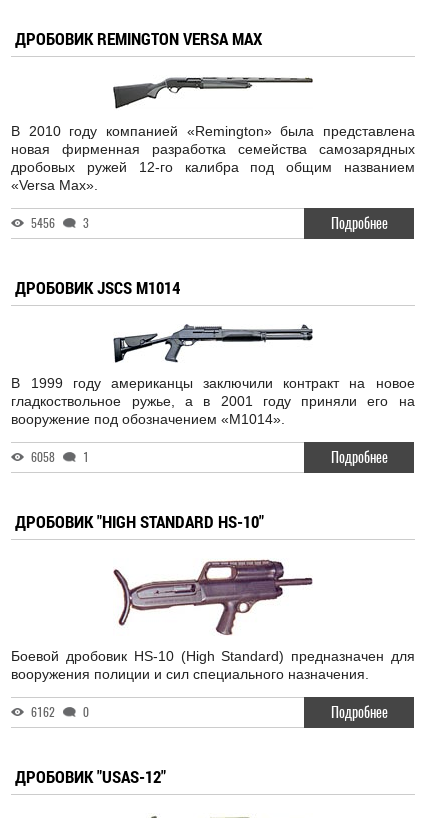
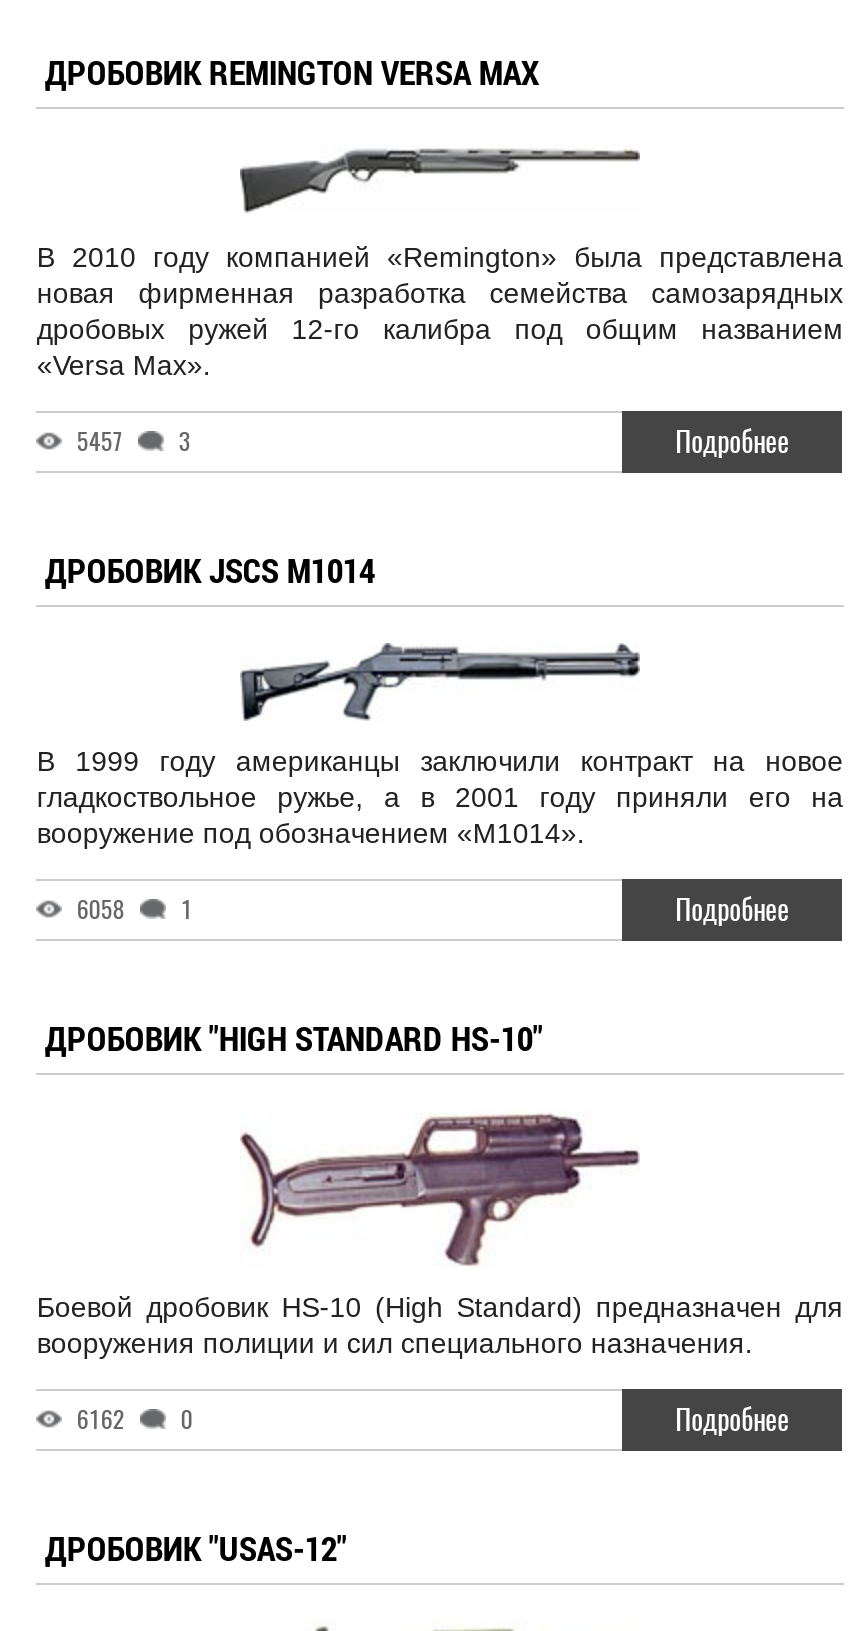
[31,215,89,231] 5456 3 -> [77,425,191,457] 5457 3

